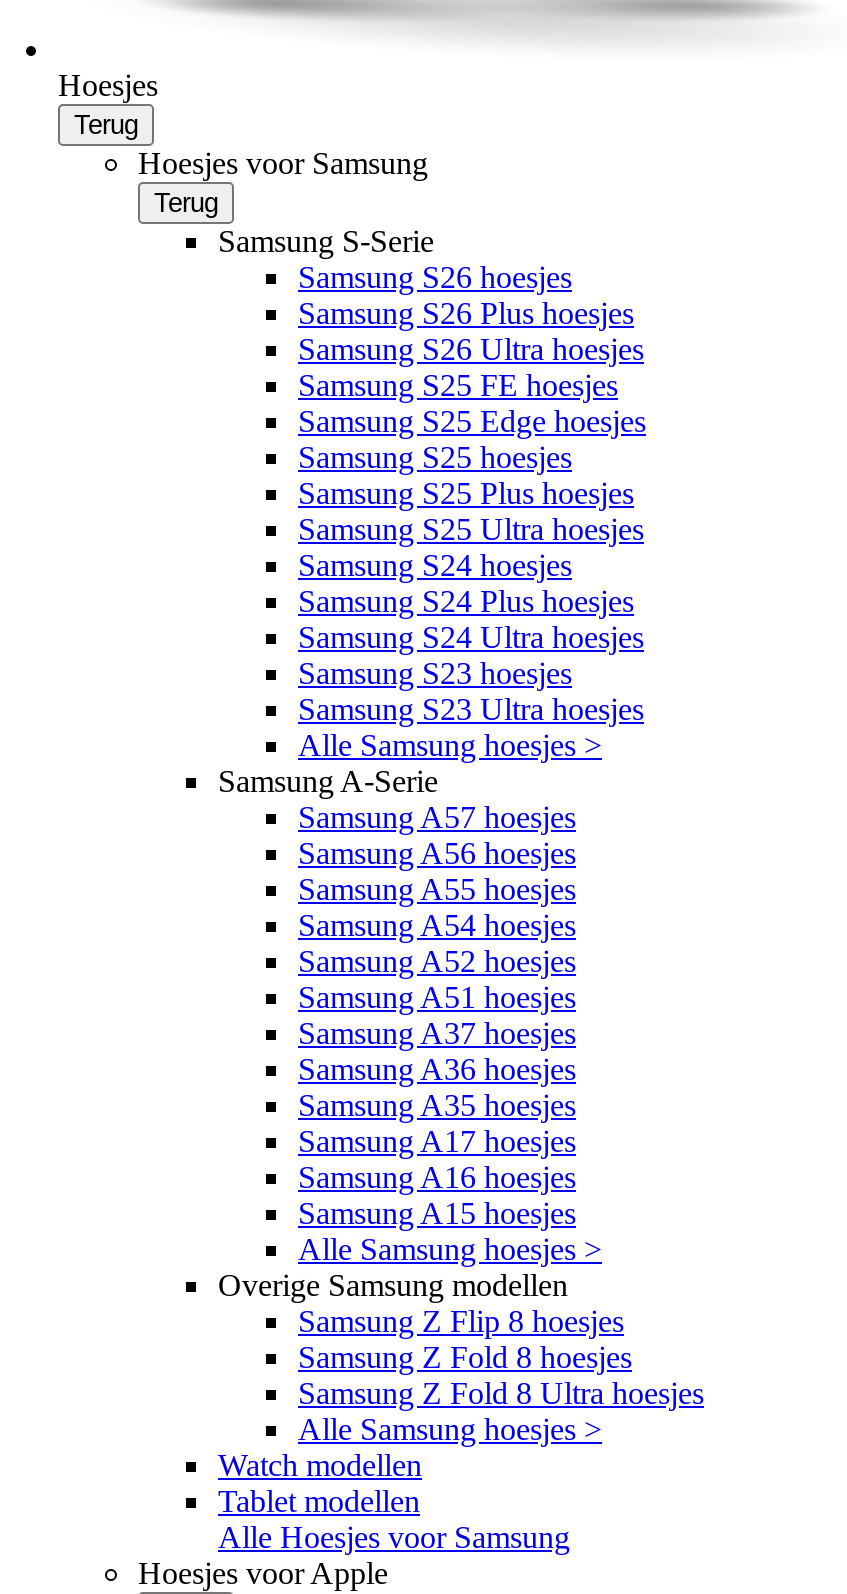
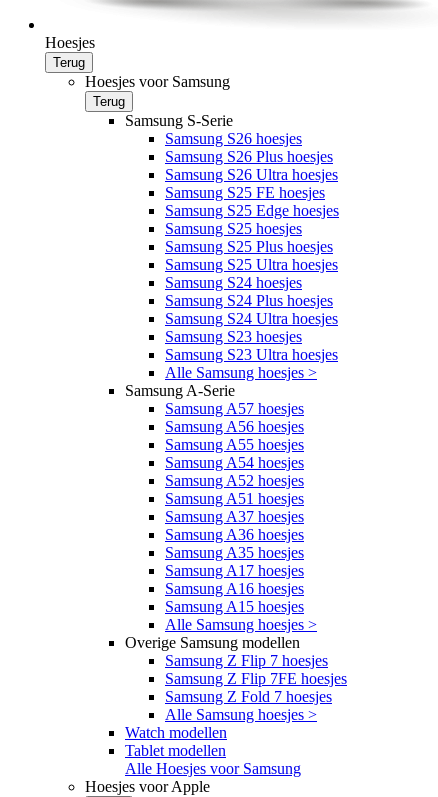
[298,1304,704,1410] Samsung Z Flip 8 hoesjes | Samsung Z Fold 8 hoesjes | Samsung Z Fold 8 Ultra hoesjes -> [165,652,347,705] Samsung Z Flip 7 hoesjes | Samsung Z Flip 7FE hoesjes | Samsung Z Fold 7 hoesjes

